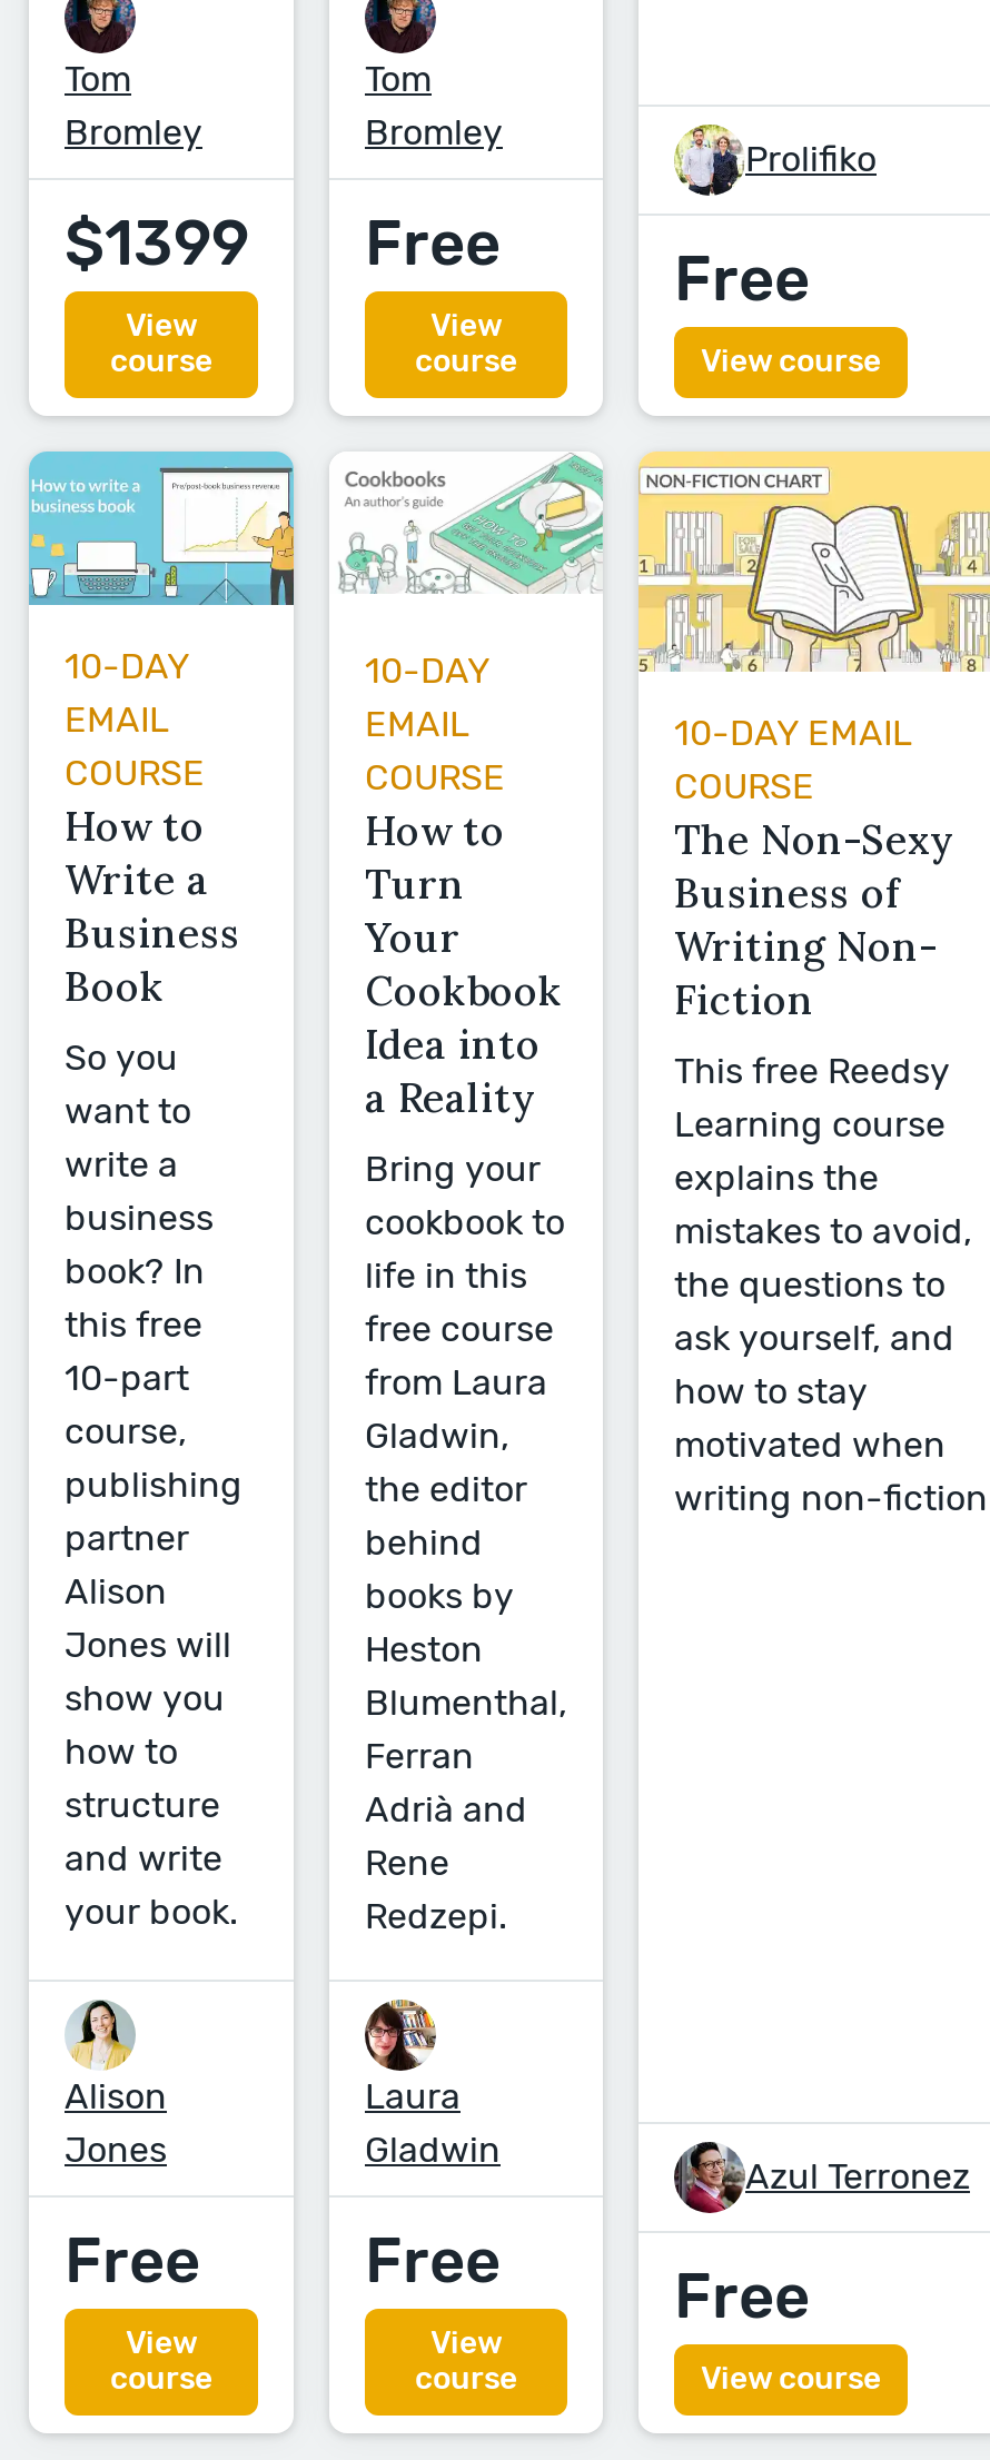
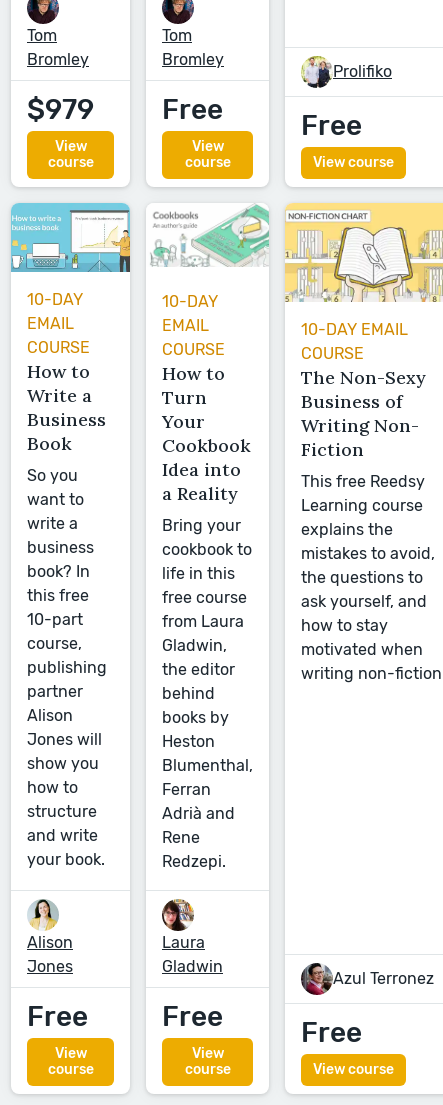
[65,206,249,279] $1399 -> [27,92,94,125] $979

